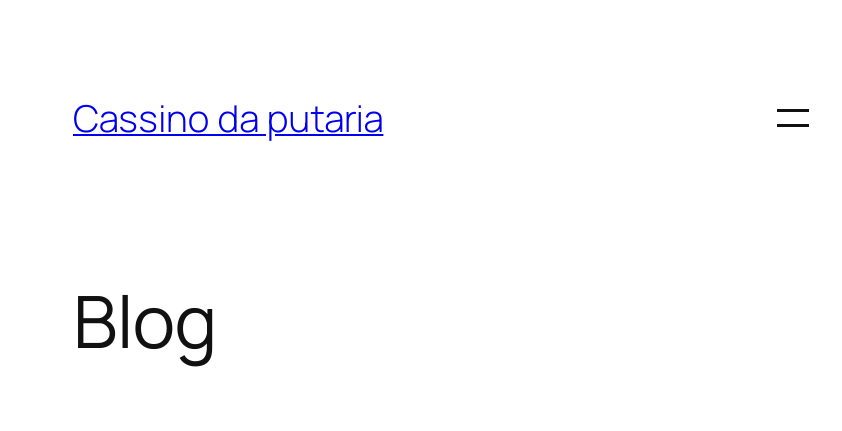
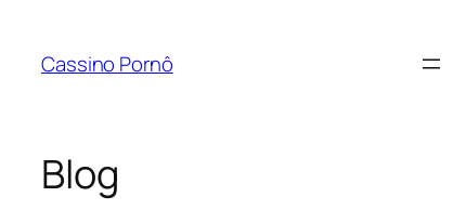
[73,91,383,143] Cassino da putaria -> [41,49,173,77] Cassino Pornô

